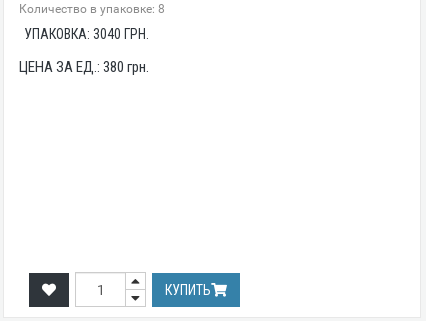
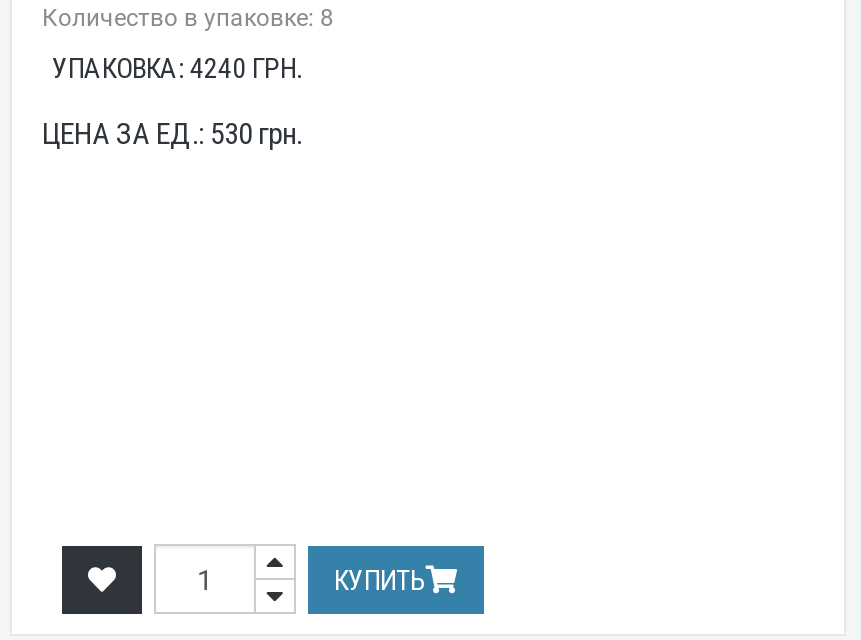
[24,26,149,42] УПАКОВКА: 3040 ГРН. -> [52,53,302,85] УПАКОВКА: 4240 ГРН.
[19,58,149,76] ЦЕНА ЗА ЕД.: 380 грн. -> [42,117,302,153] ЦЕНА ЗА ЕД.: 530 грн.

